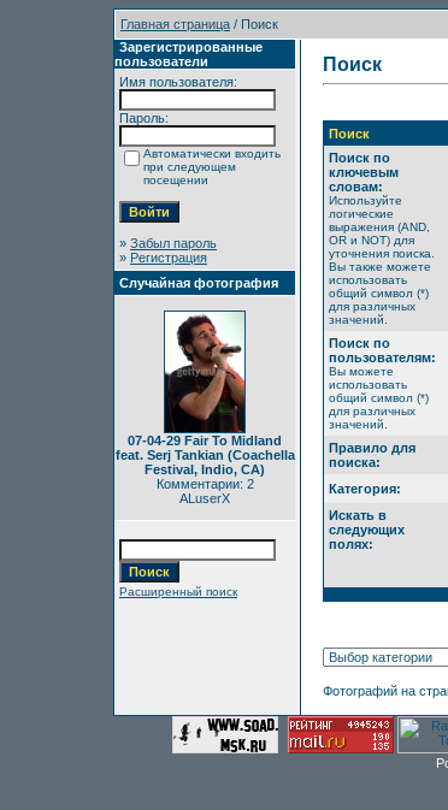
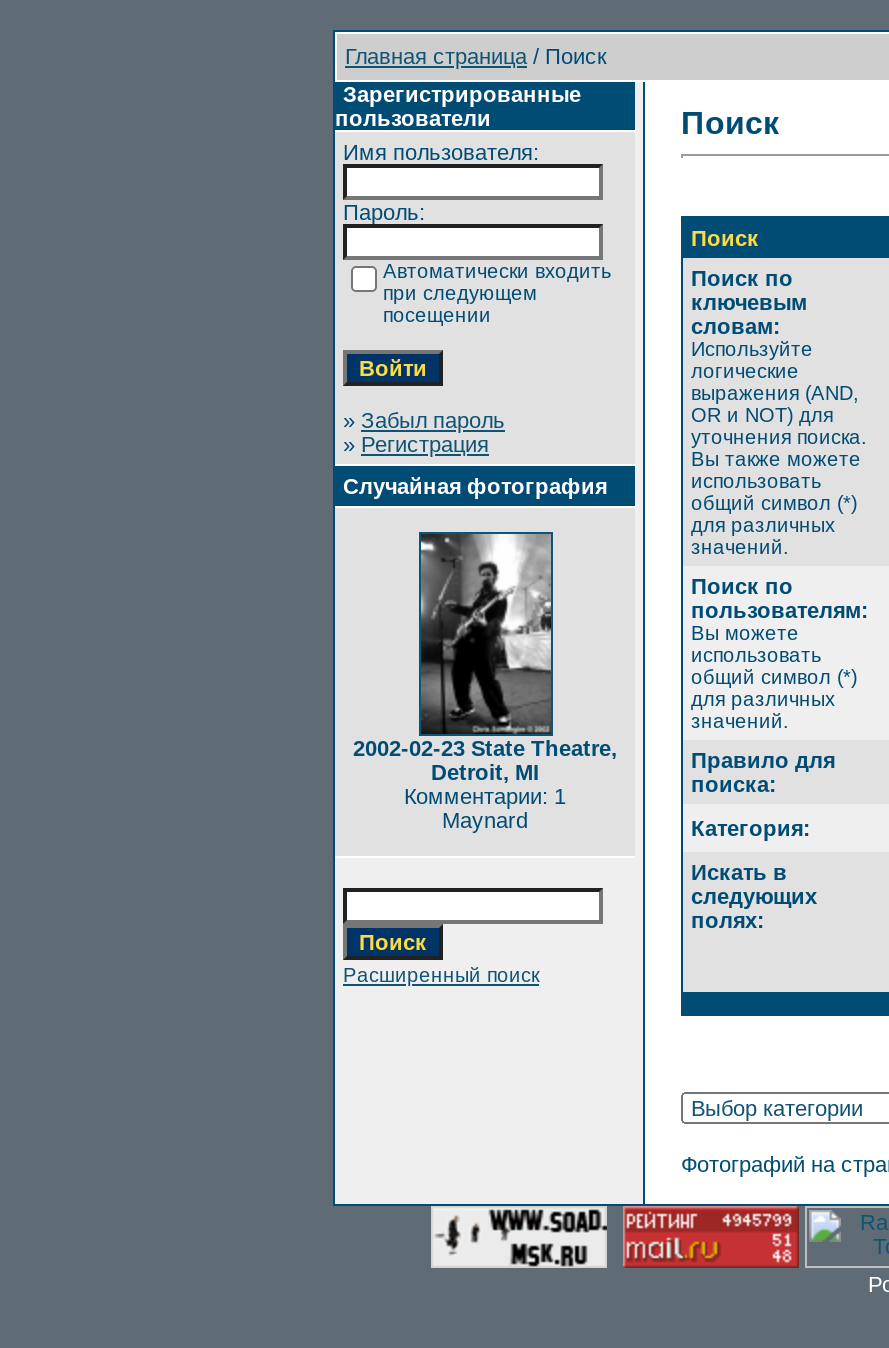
[115,312,294,505] [image] | 07-04-29 Fair To Midland | feat. Serj Tankian (Coachella | Festival, Indio, CA) | Комментарии: 2 | ALuserX -> [353,532,617,832] [image] | 2002-02-23 State Theatre, | Detroit, MI | Комментарии: 1 | Maynard

